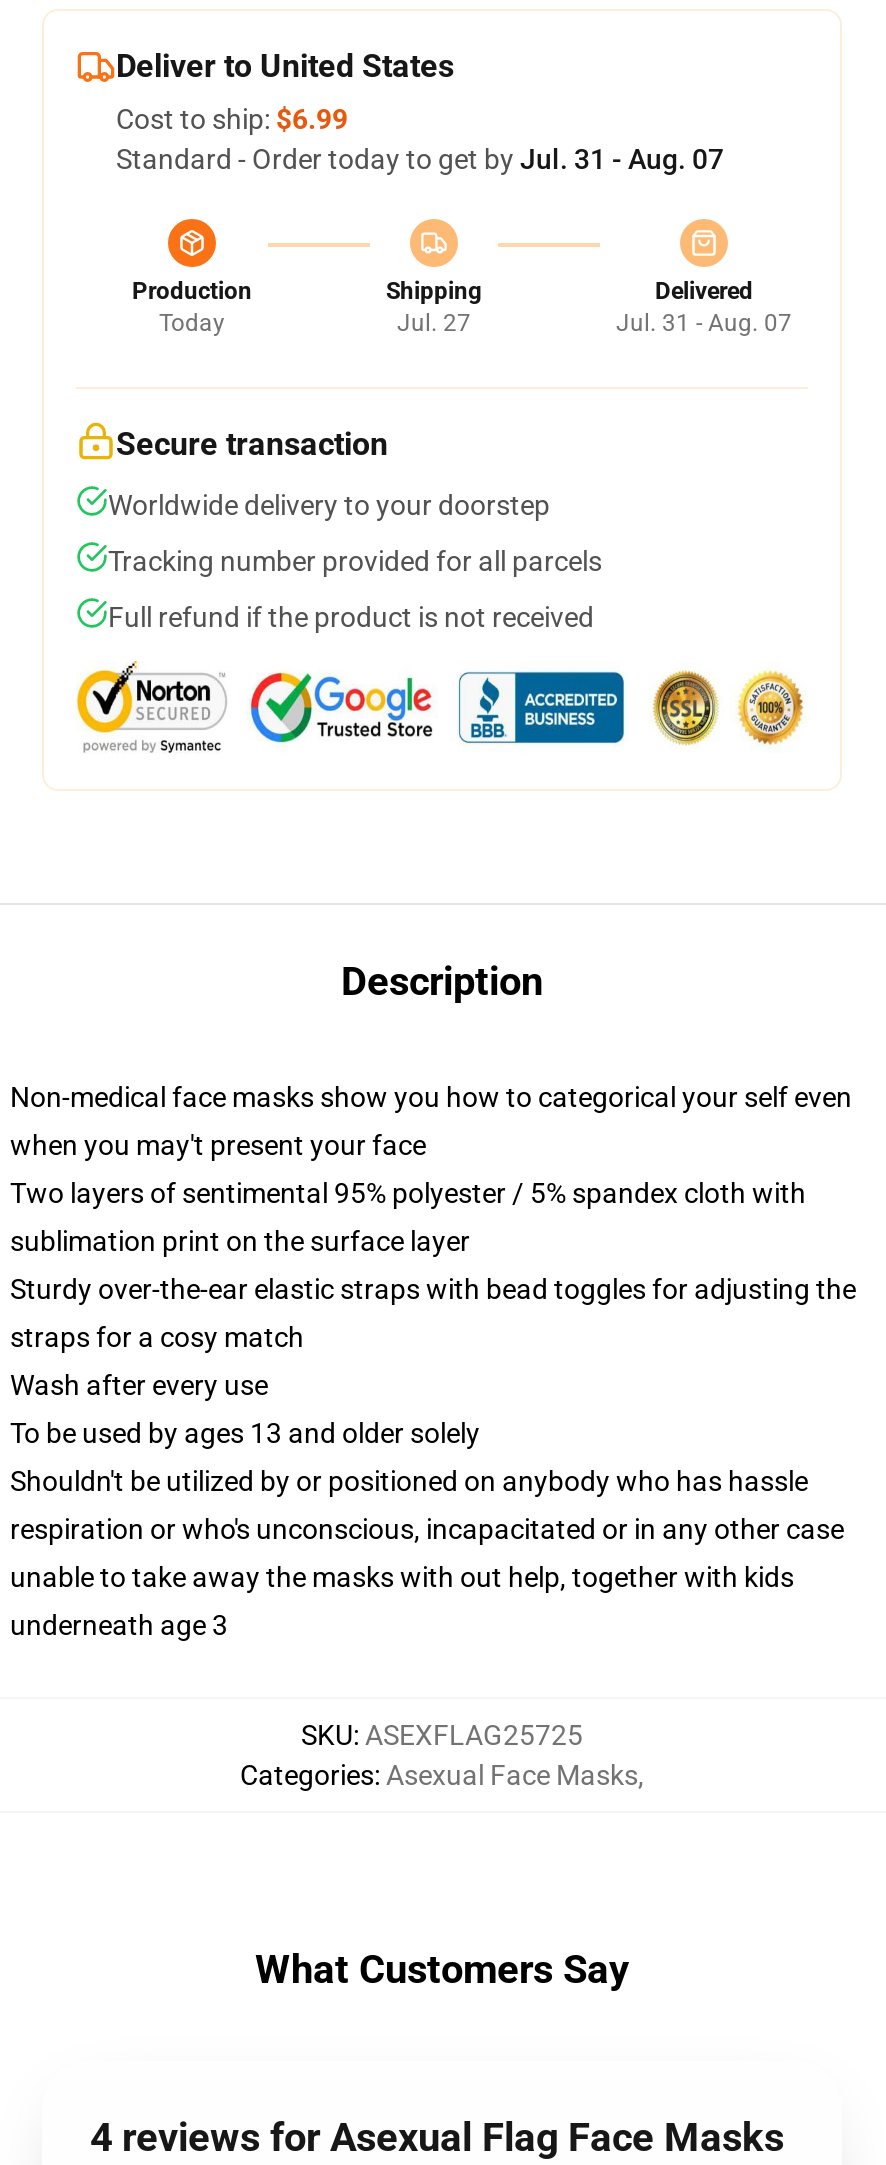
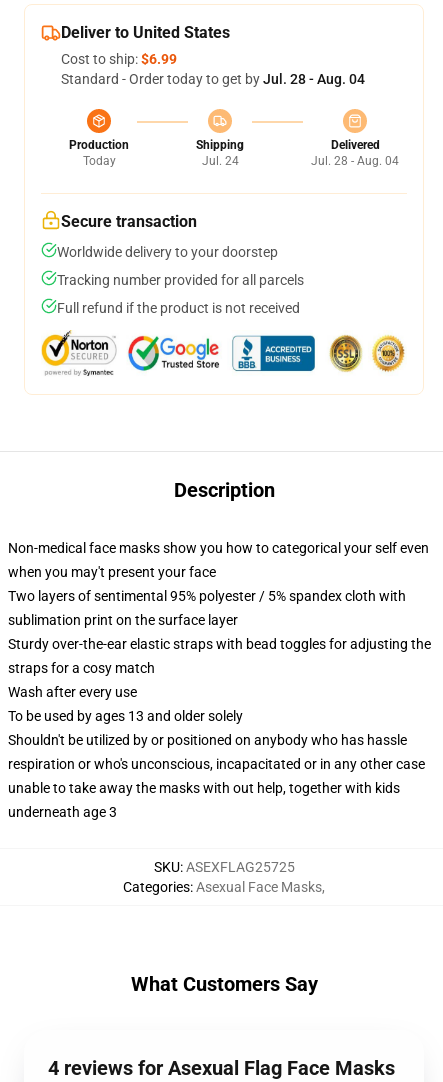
[116,143,724,175] Standard - Order today to get by Jul. 31 - Aug. 07 -> [61,71,365,87] Standard - Order today to get by Jul. 28 - Aug. 04
[397,309,471,337] Jul. 27 -> [201,154,238,168] Jul. 24
[616,309,792,337] Jul. 31 - Aug. 07 -> [311,154,399,168] Jul. 28 - Aug. 04

